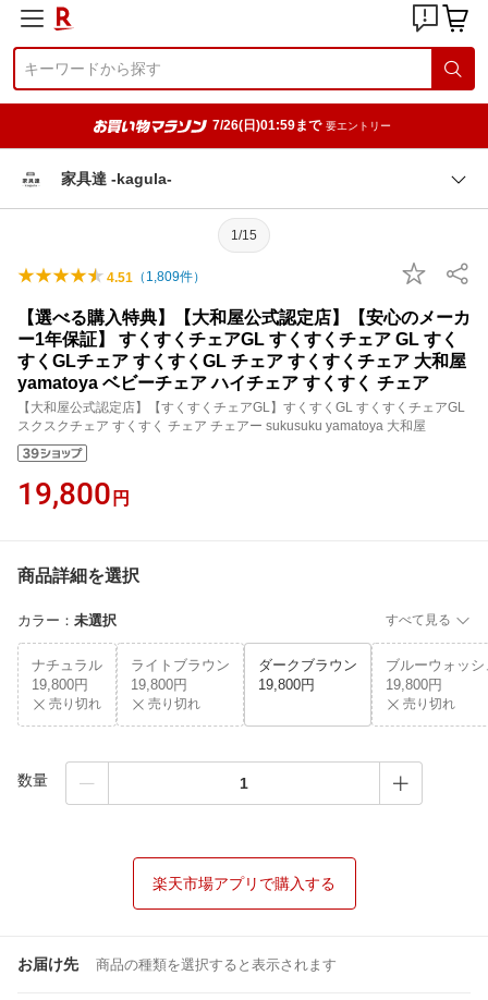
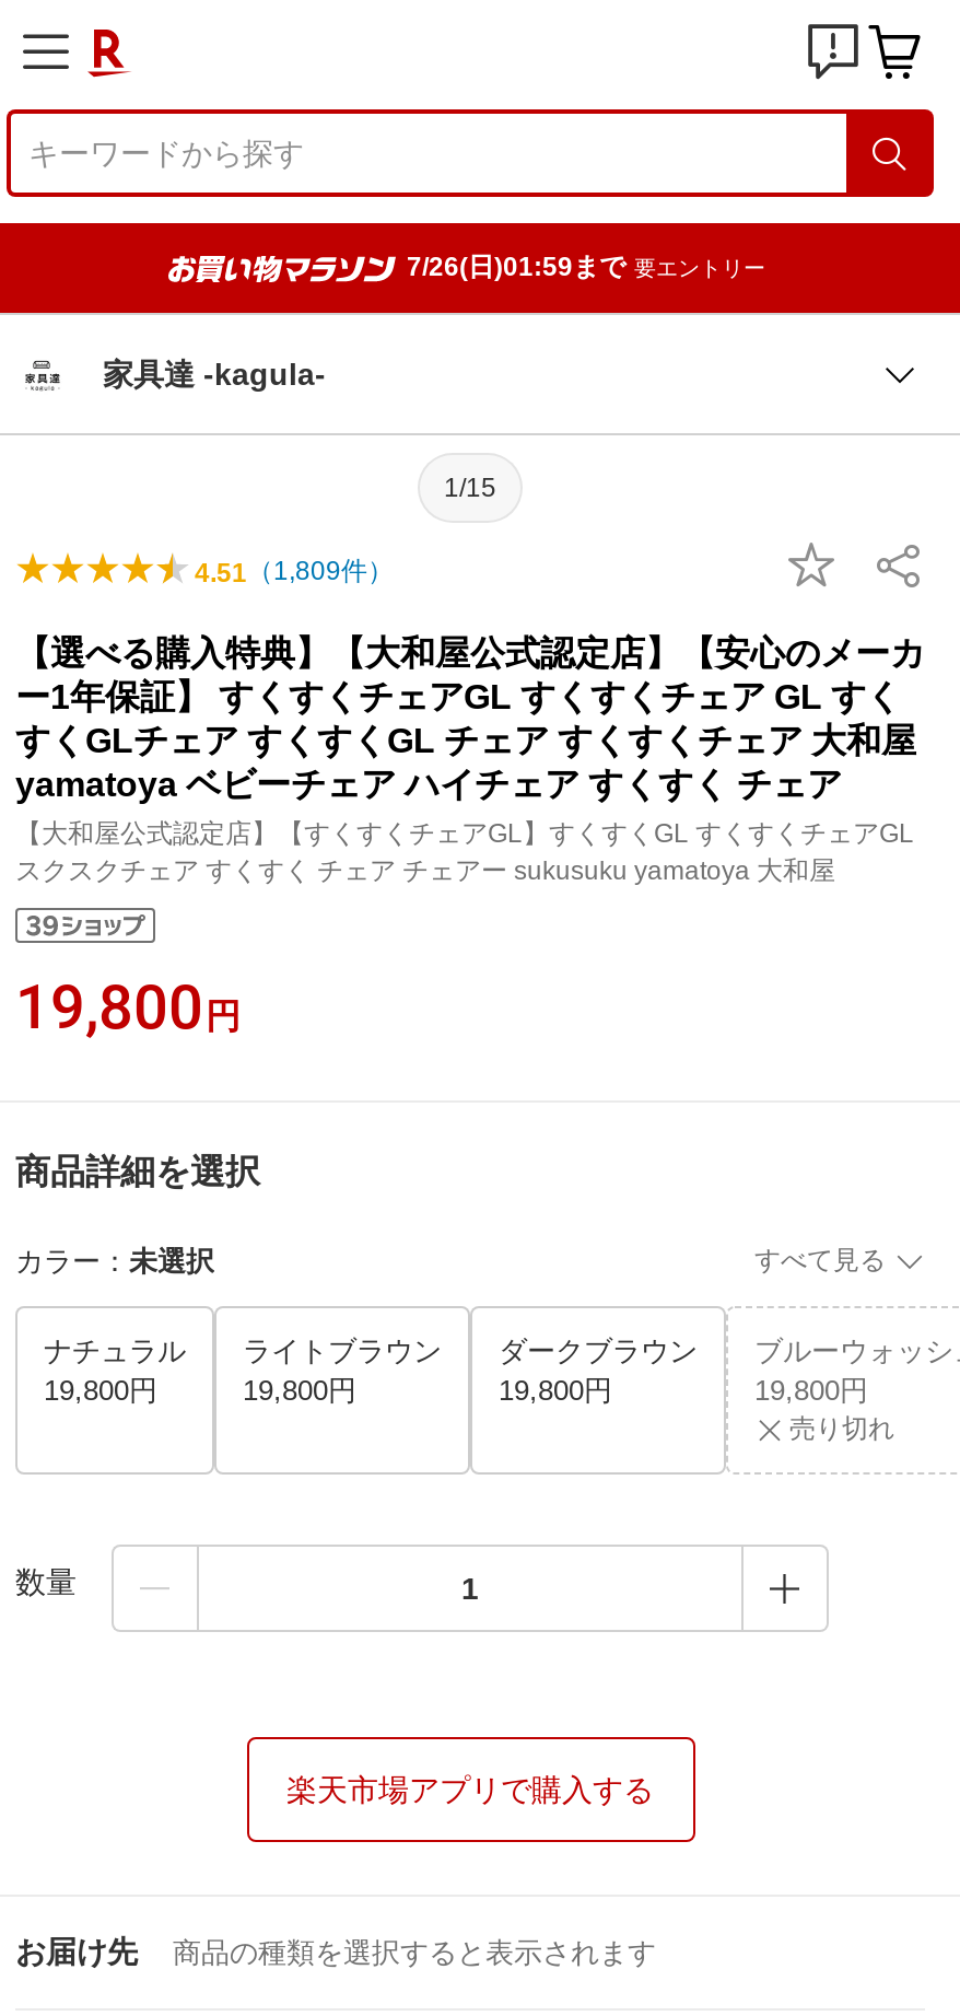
[49,696,101,711] 売り切れ -> none
[148,696,200,711] 売り切れ -> none

